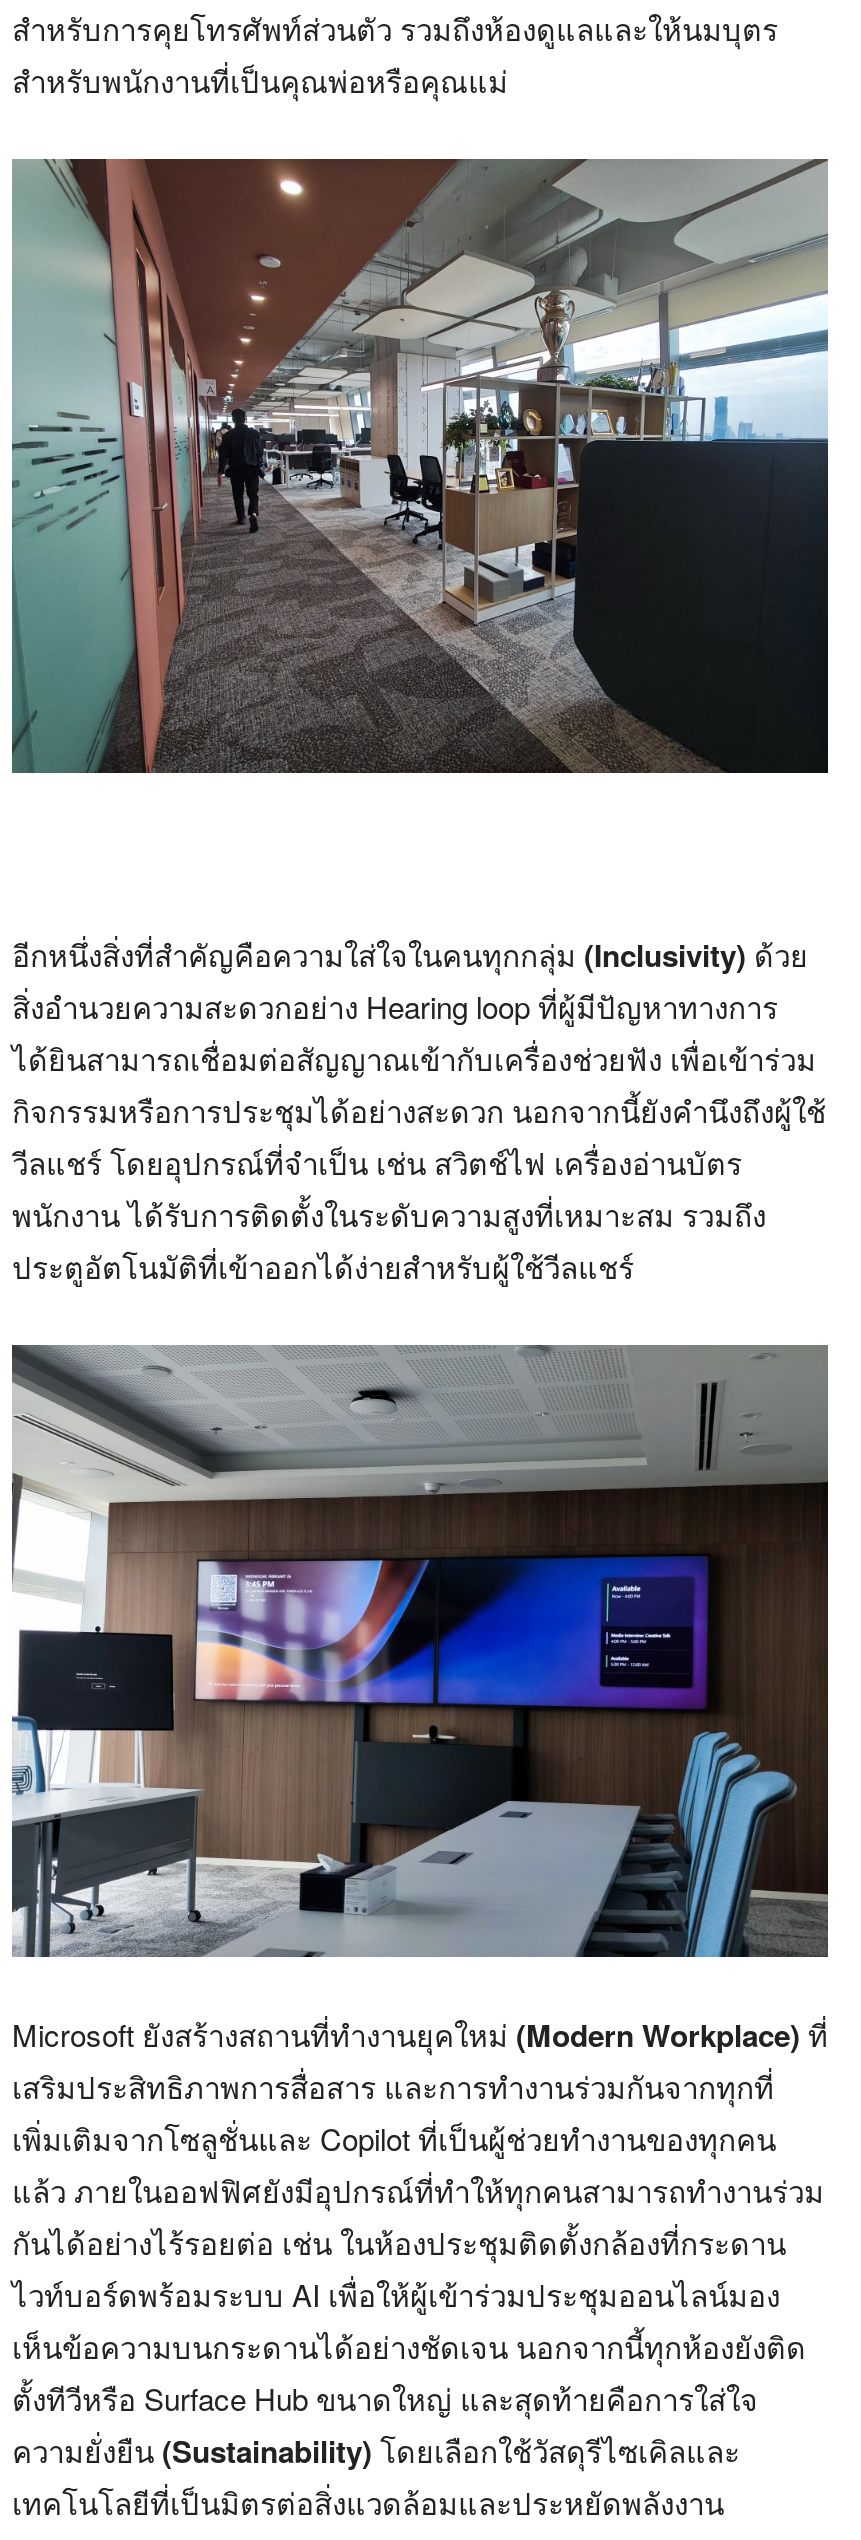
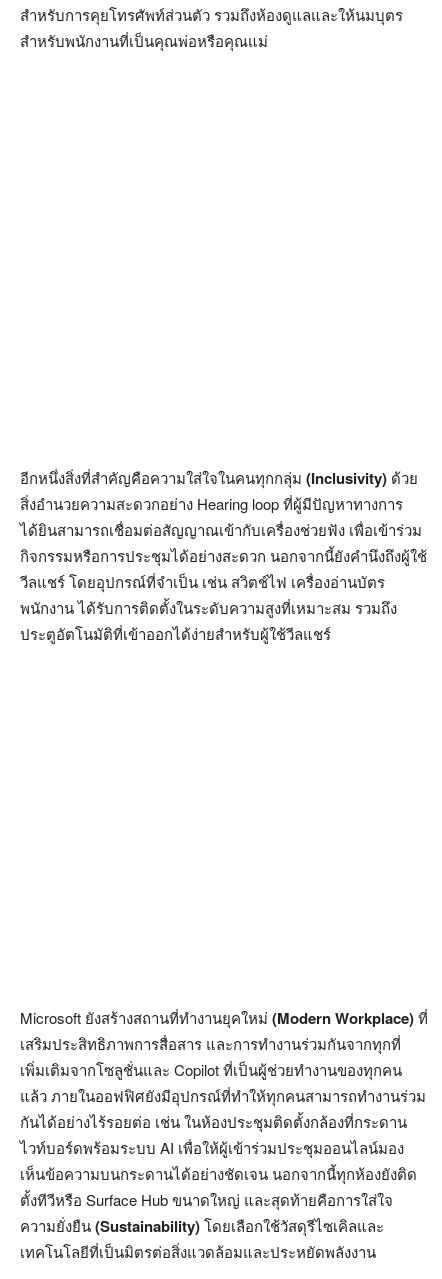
[10,156,830,776] [image] -> none
[10,1342,830,1958] [image] -> none

